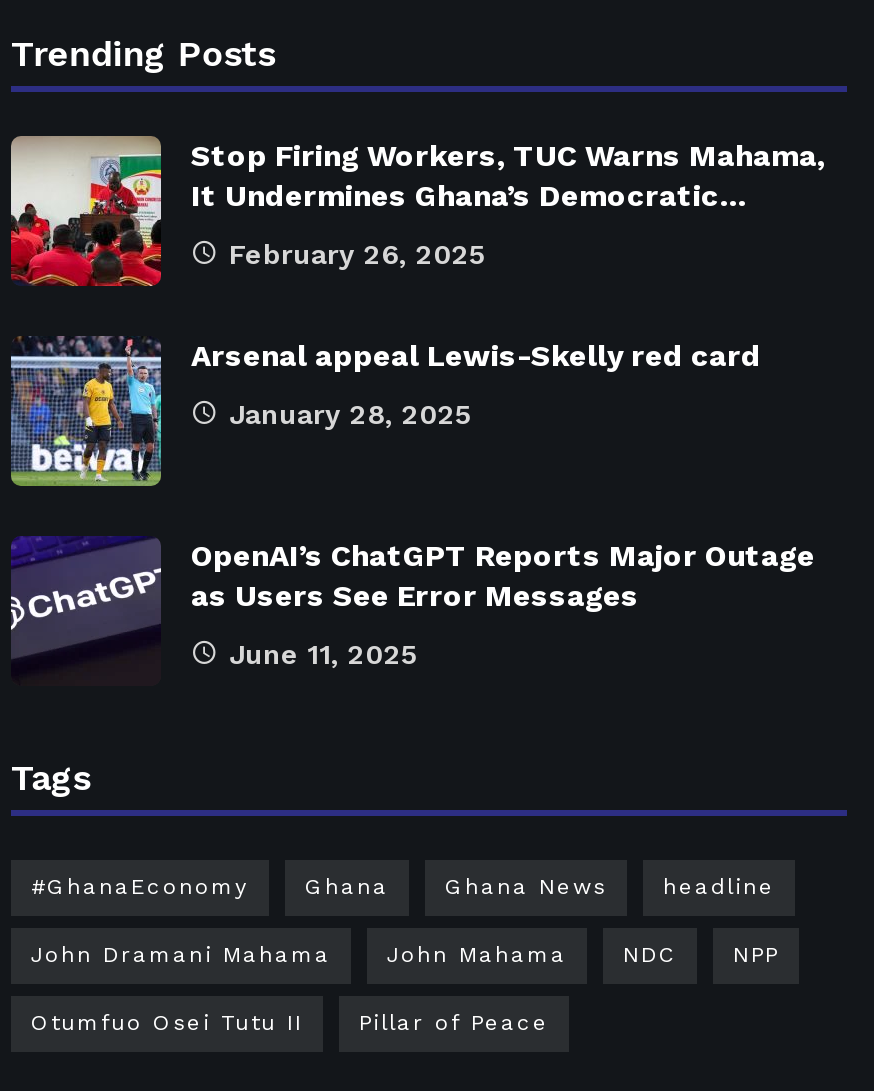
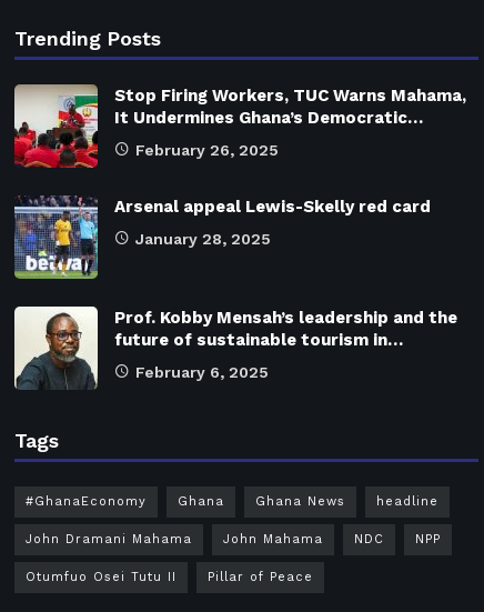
[9,536,815,684] [image] | OpenAI’s ChatGPT Reports Major Outage | as Users See Error Messages -> [13,305,457,390] [image] | Prof. Kobby Mensah’s leadership and the | future of sustainable tourism in…
[229,638,419,670] June 11, 2025 -> [135,363,269,381] February 6, 2025

